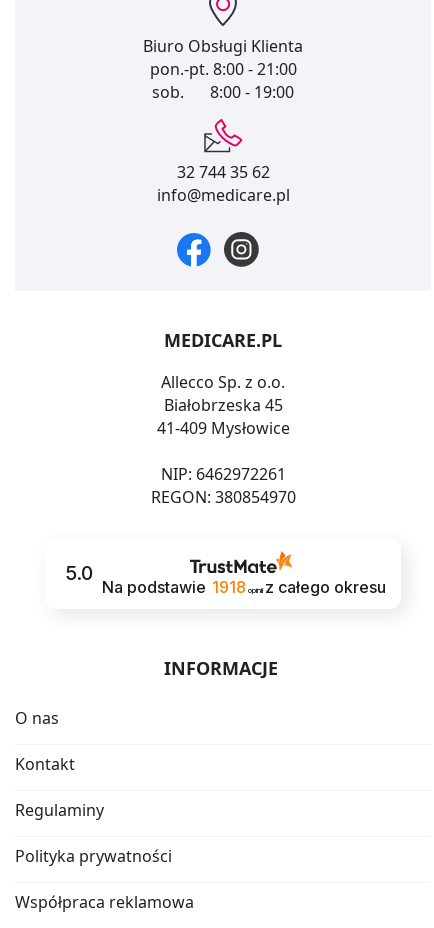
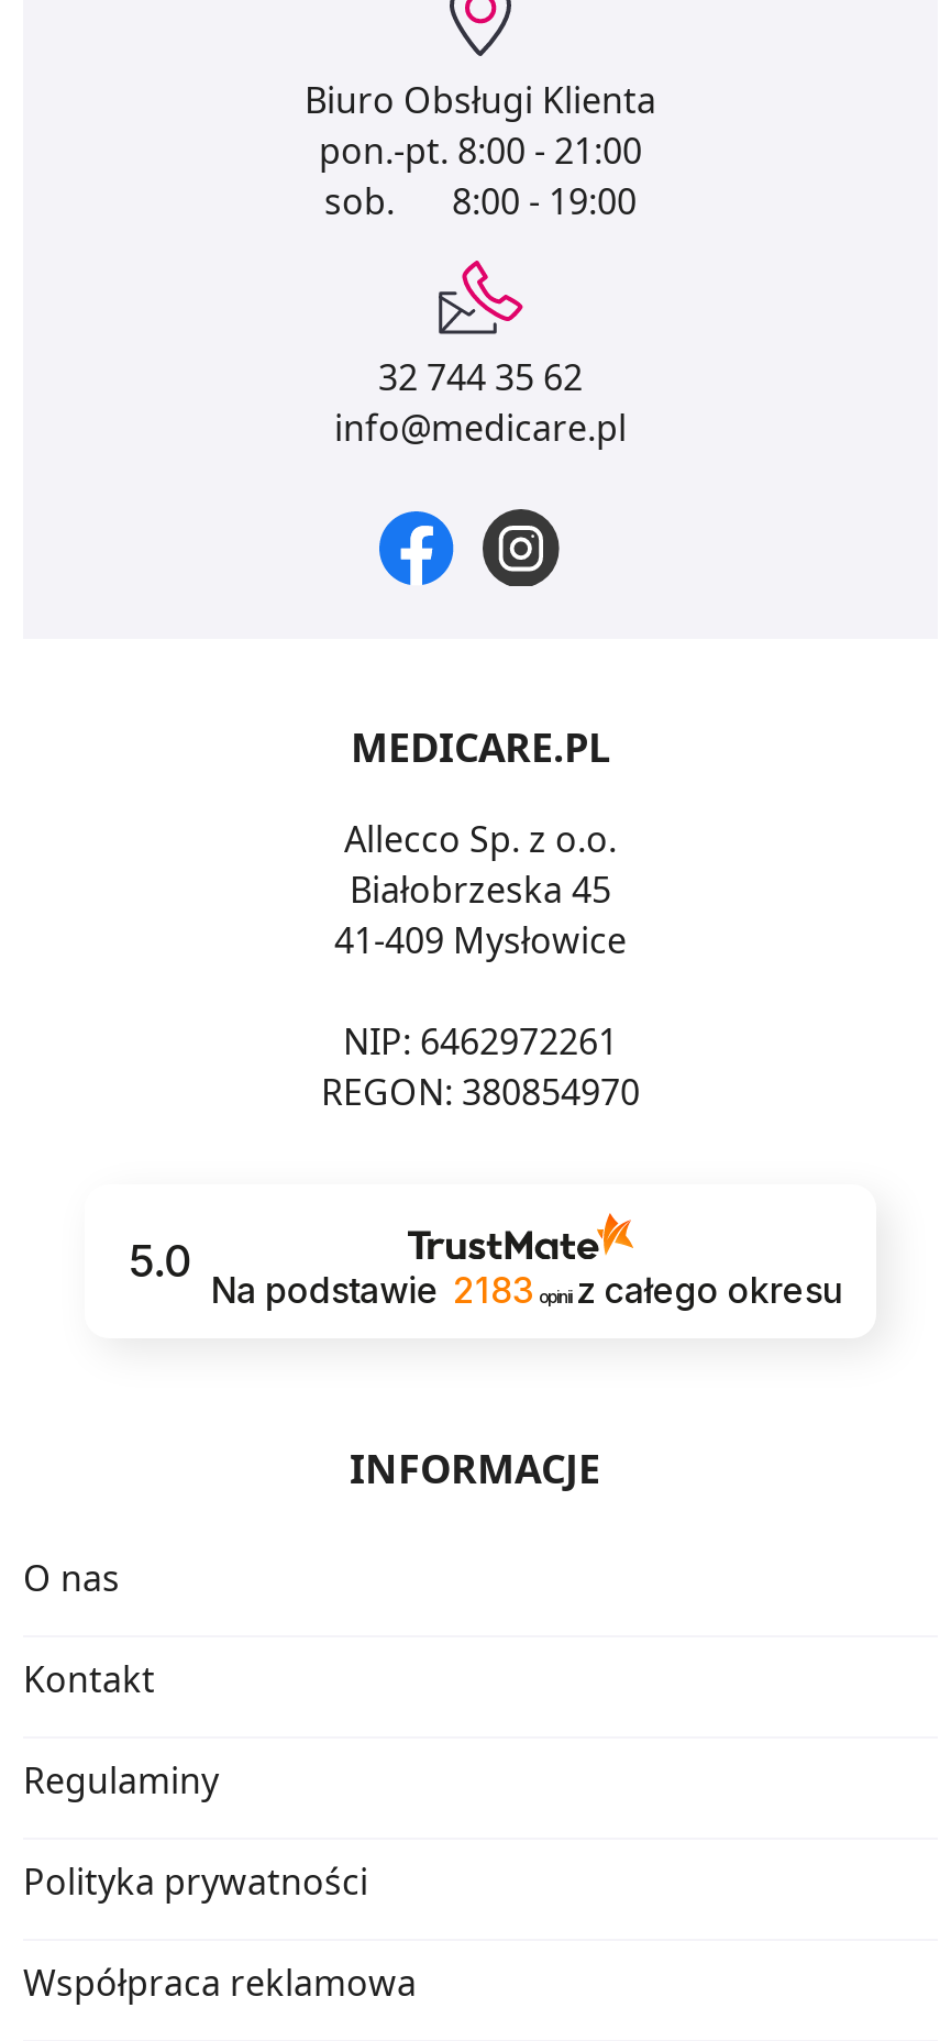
[102,577,386,597] Na podstawie 1918 opiniiz całego okresu -> [210,1269,842,1313] Na podstawie 2183 opiniiz całego okresu

